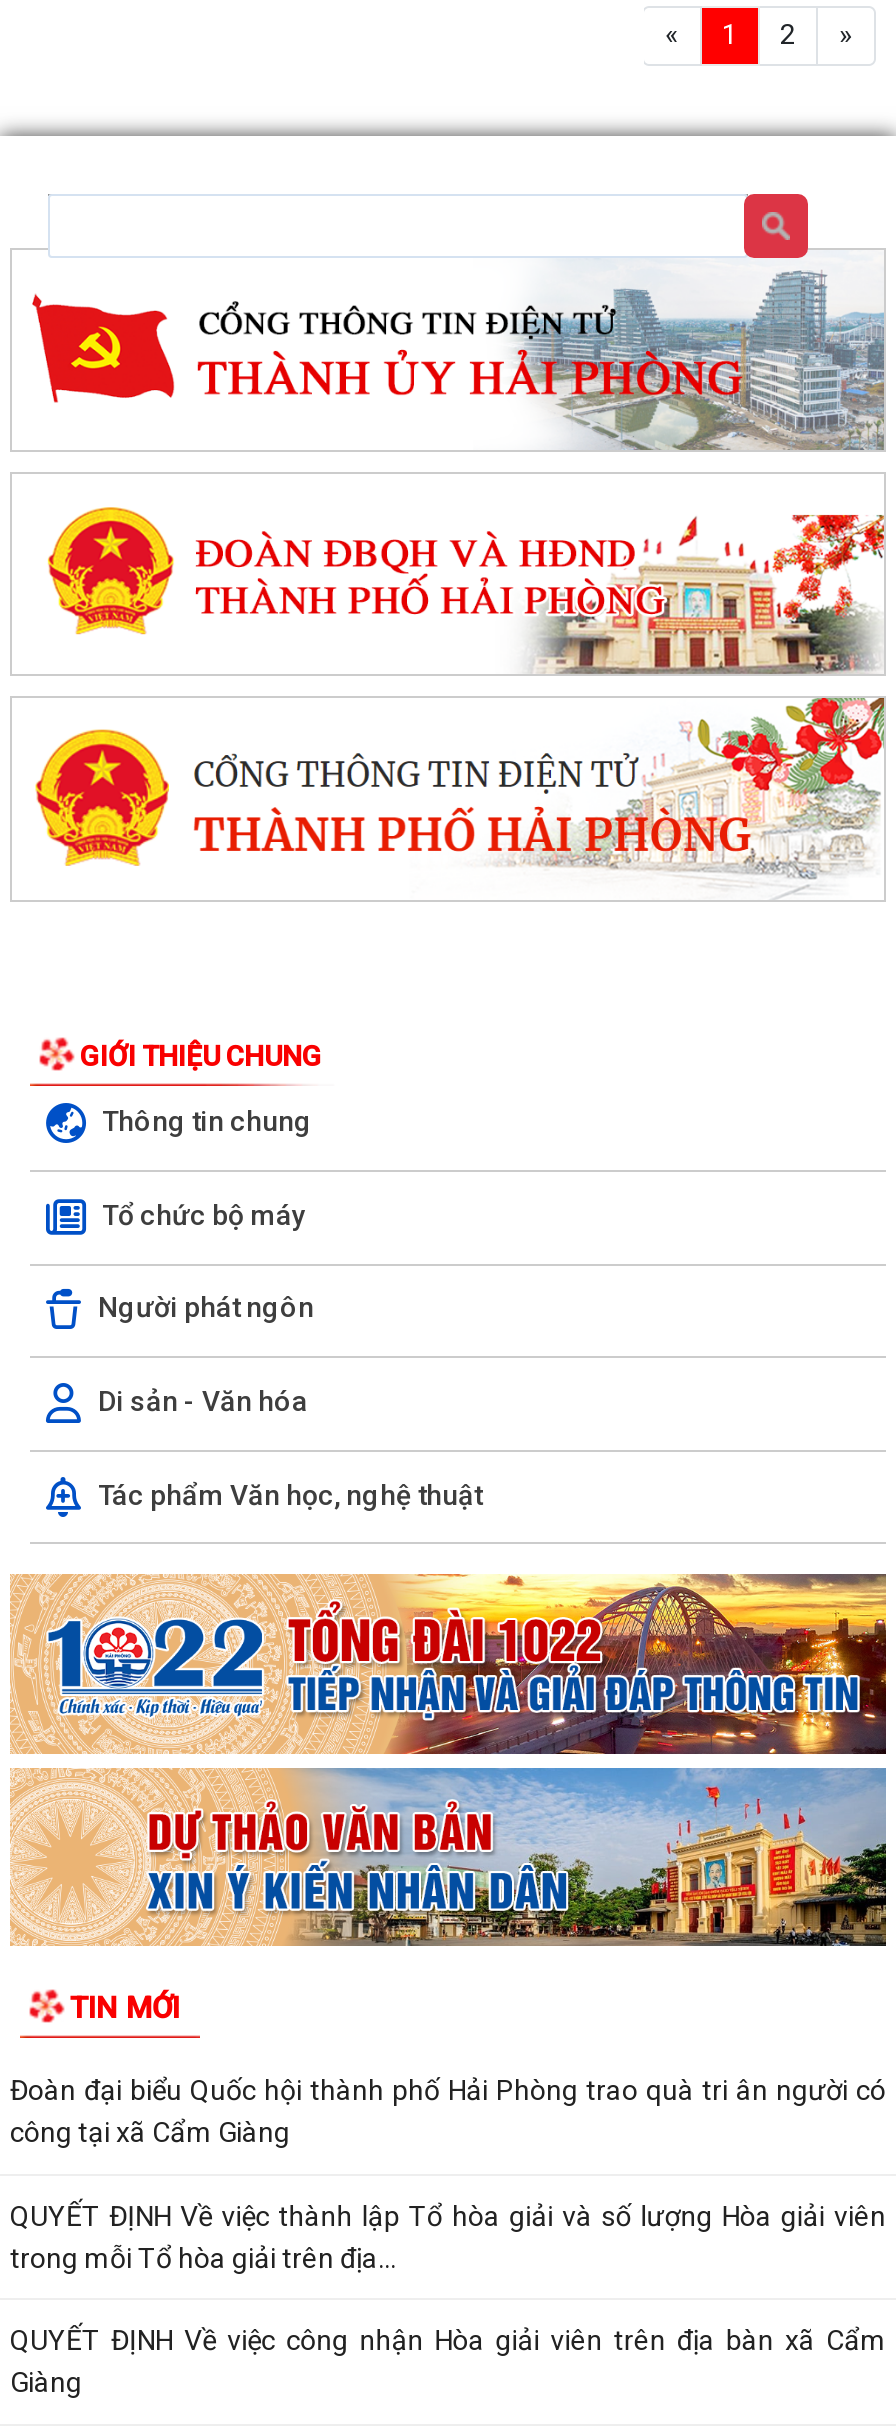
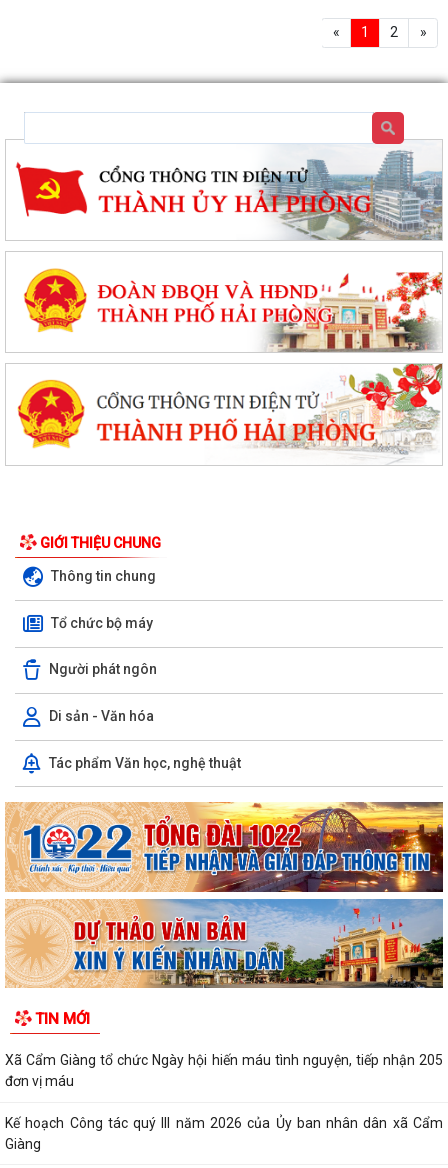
[10,2074,886,2356] Đoàn đại biểu Quốc hội thành phố Hải Phòng trao quà tri ân người có | công tại xã Cẩm Giàng | QUYẾT ĐỊNH Về việc thành lập Tổ hòa giải và số lượng Hòa giải viên | trong mỗi Tổ hòa giải trên địa... | QUYẾT ĐỊNH Về việc công nhận Hòa giải viên trên địa bàn xã Cẩm -> [5,1052,443,1131] Xã Cẩm Giàng tổ chức Ngày hội hiến máu tình nguyện, tiếp nhận 205 | đơn vị máu | Kế hoạch Công tác quý III năm 2026 của Ủy ban nhân dân xã Cẩm

